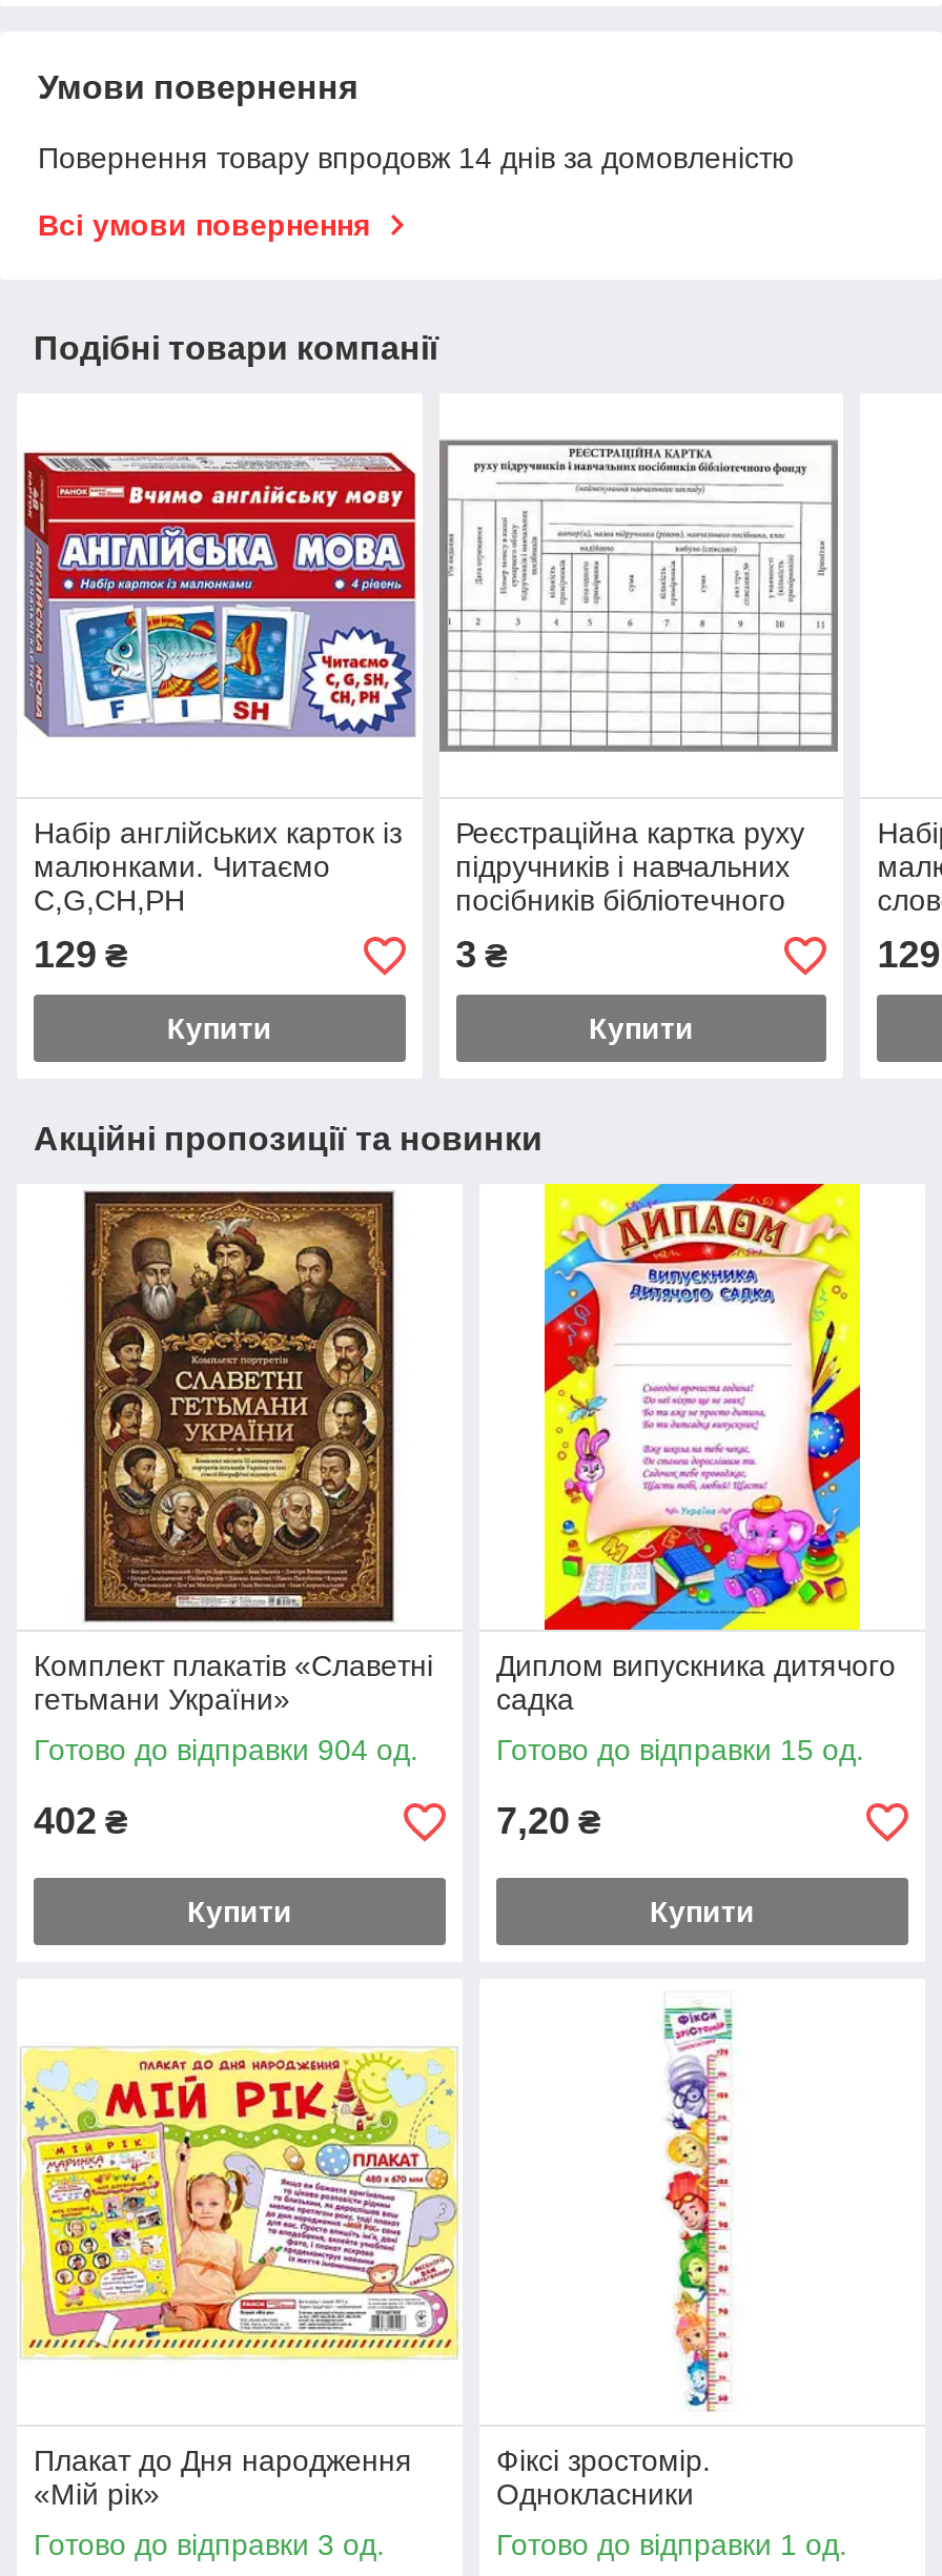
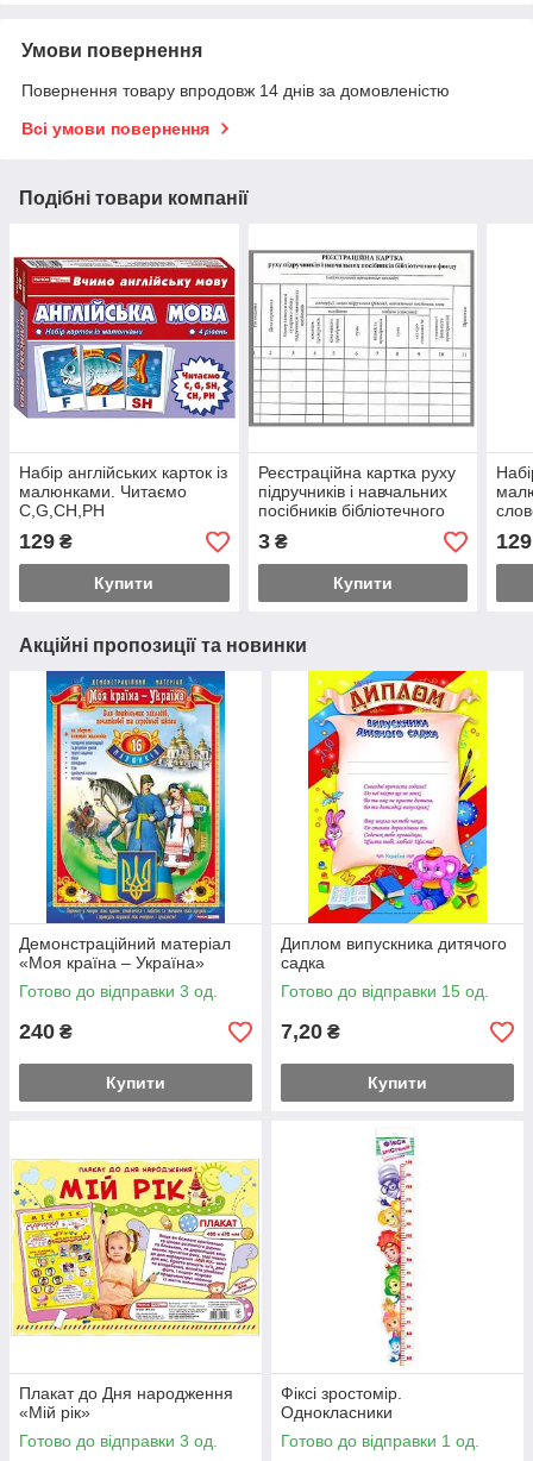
[34,1184,433,1717] [image] | Комплект плакатів «Славетні | гетьмани України» -> [19,670,231,972] [image] | Демонстраційний матеріал | «Моя країна – Україна»
[34,1734,418,1767] Готово до відправки 904 од. -> [19,982,218,1001] Готово до відправки 3 од.
[34,1801,128,1843] 402 ₴ -> [19,1020,73,1044] 240 ₴

